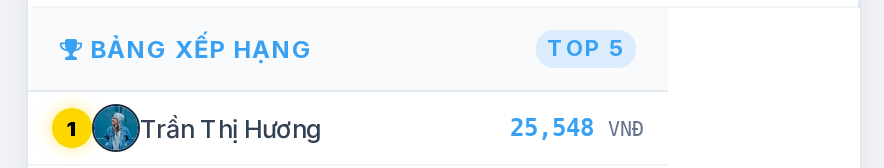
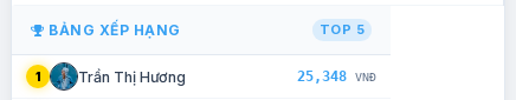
[510,113,644,141] 25,548 VNĐ -> [297,68,376,84] 25,348 VNĐ

